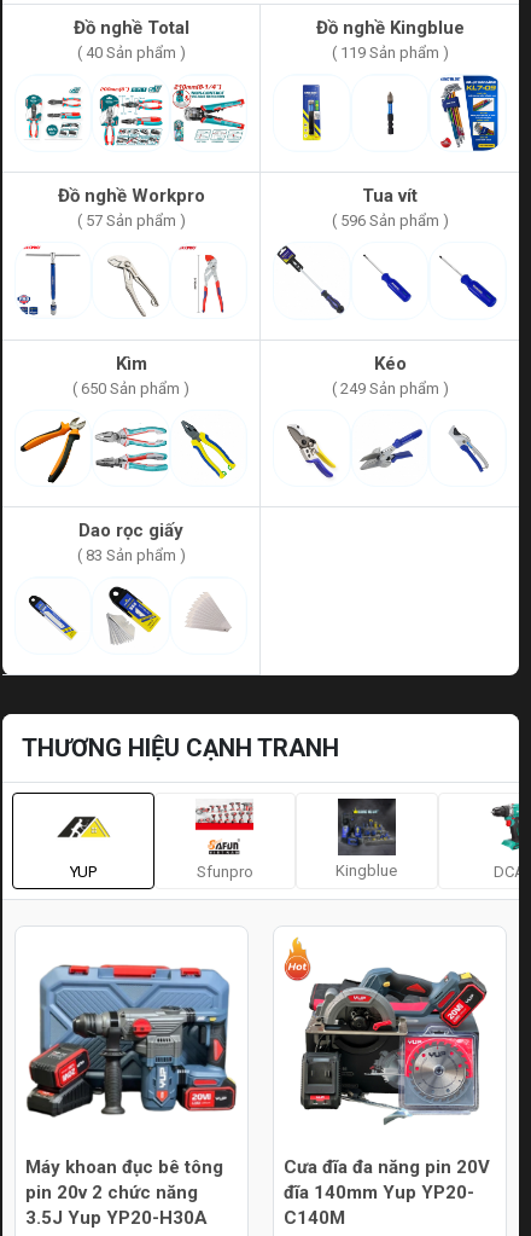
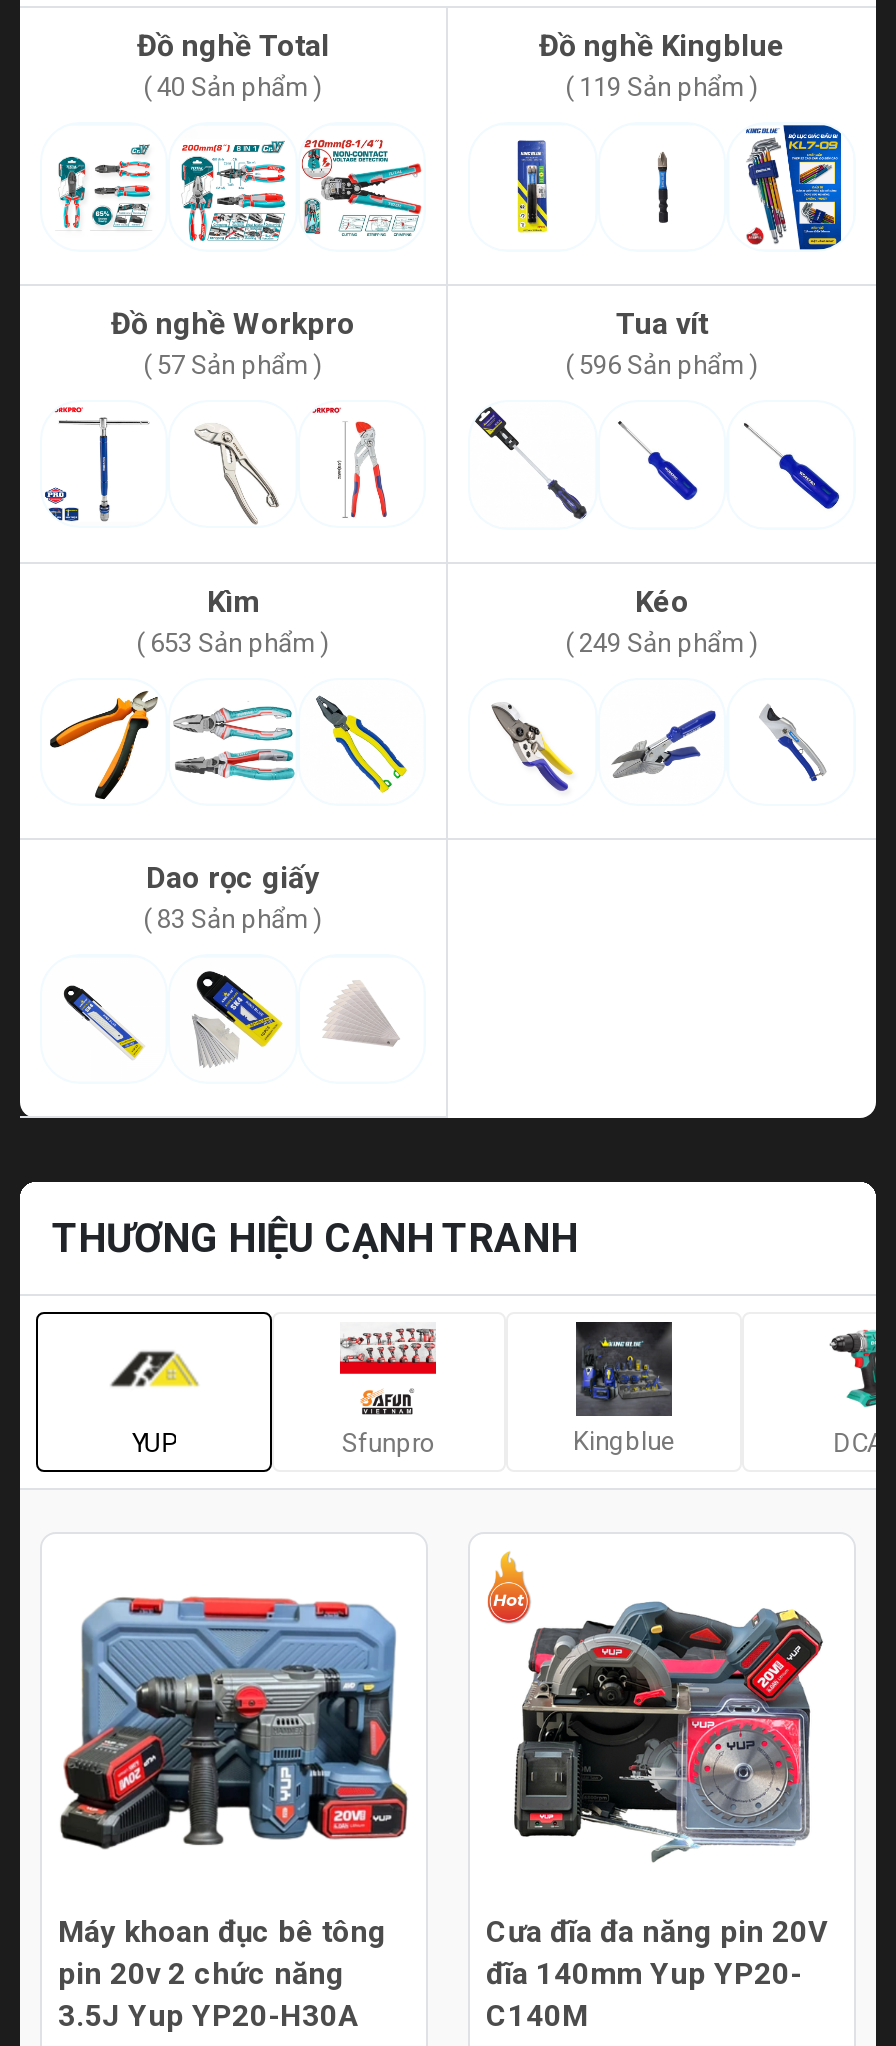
[72,379,189,397] ( 650 Sản phẩm ) -> [136,627,330,657] ( 653 Sản phẩm )

